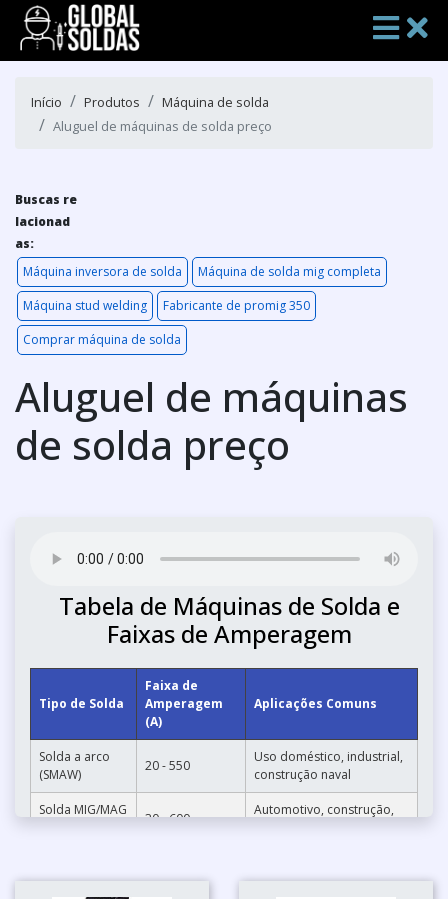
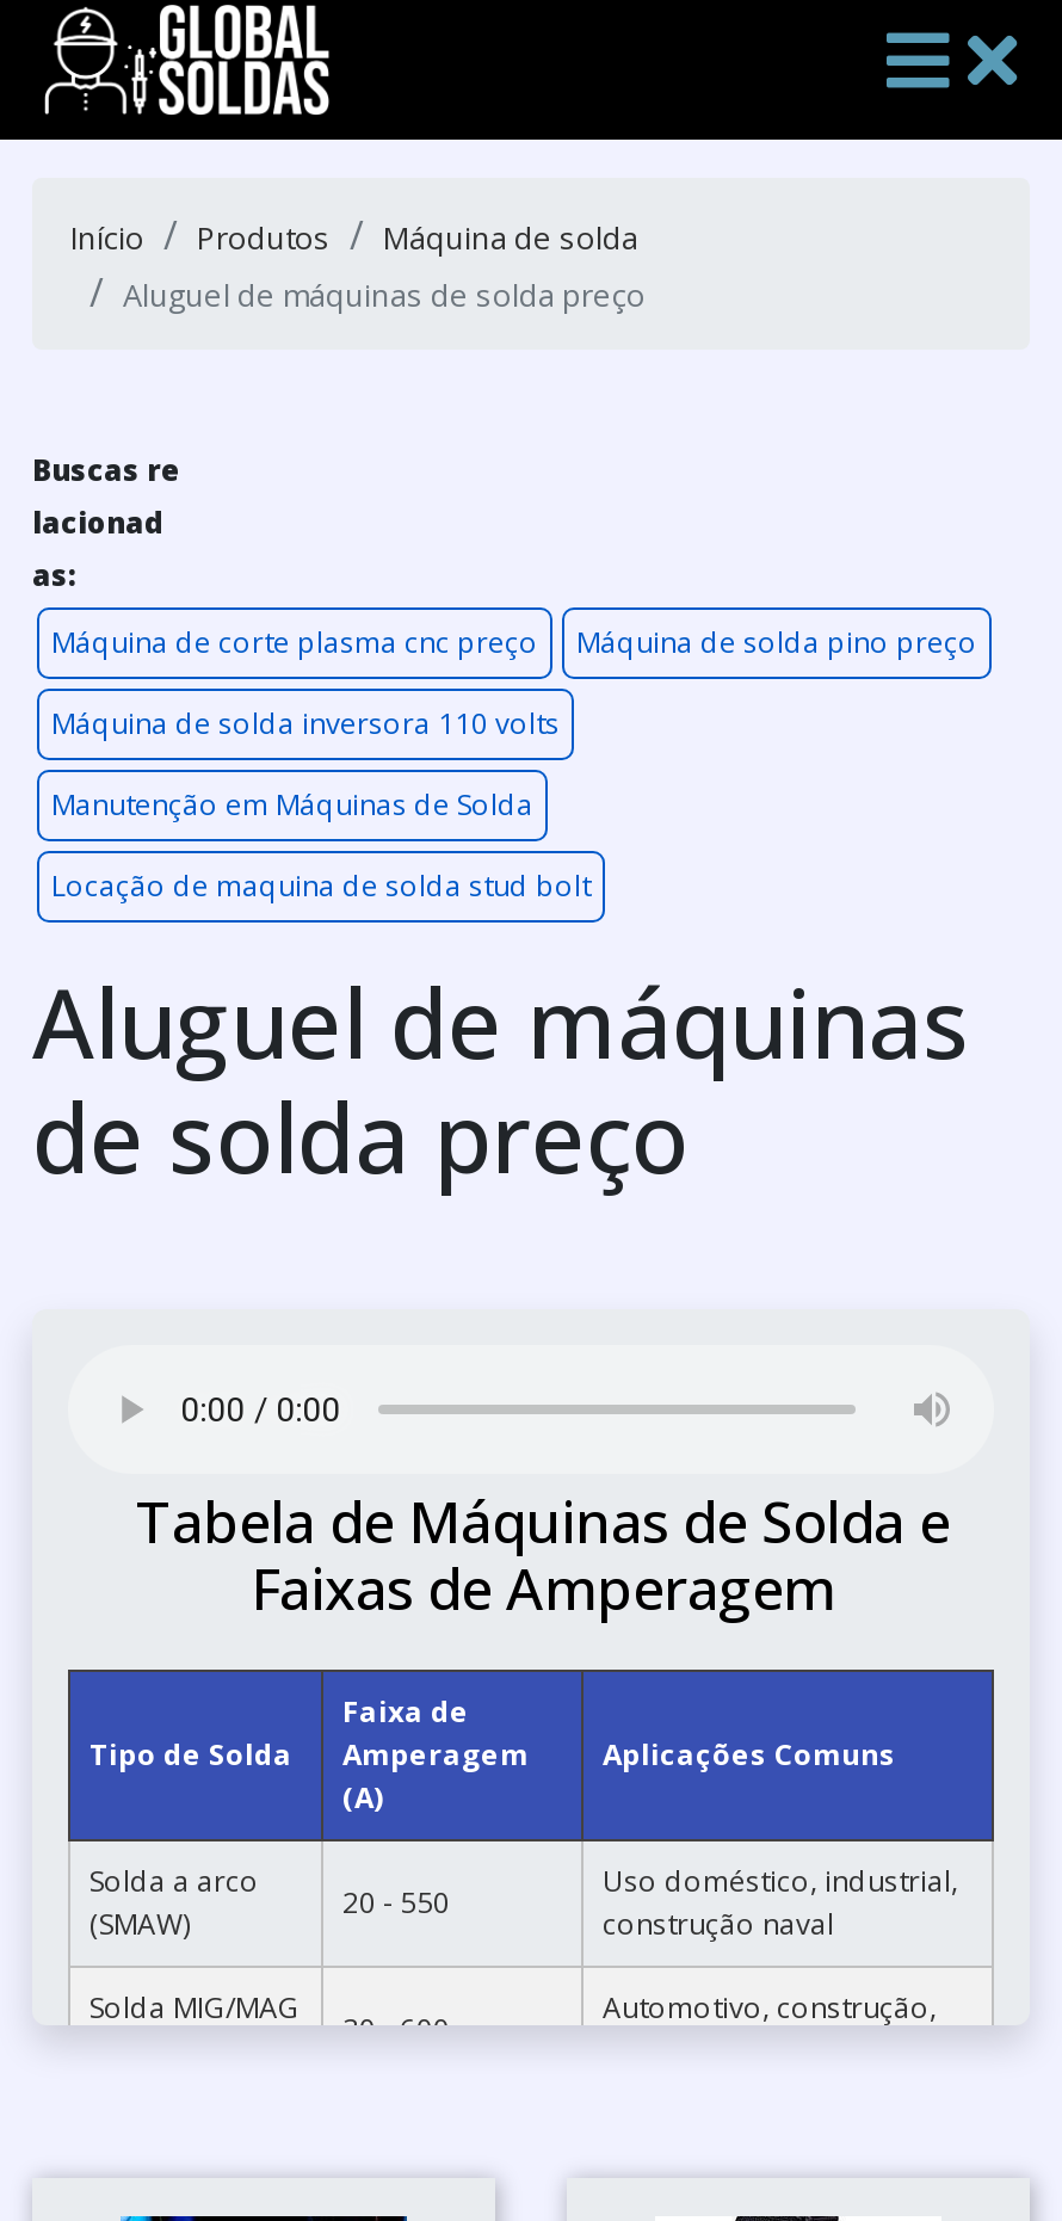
[23,263,381,348] Máquina inversora de solda | Máquina de solda mig completa | Máquina stud welding | Fabricante de promig 350 | Comprar máquina de solda -> [51,623,977,907] Máquina de corte plasma cnc preço | Máquina de solda pino preço | Máquina de solda inversora 110 volts | Manutenção em Máquinas de Solda | Locação de maquina de solda stud bolt

